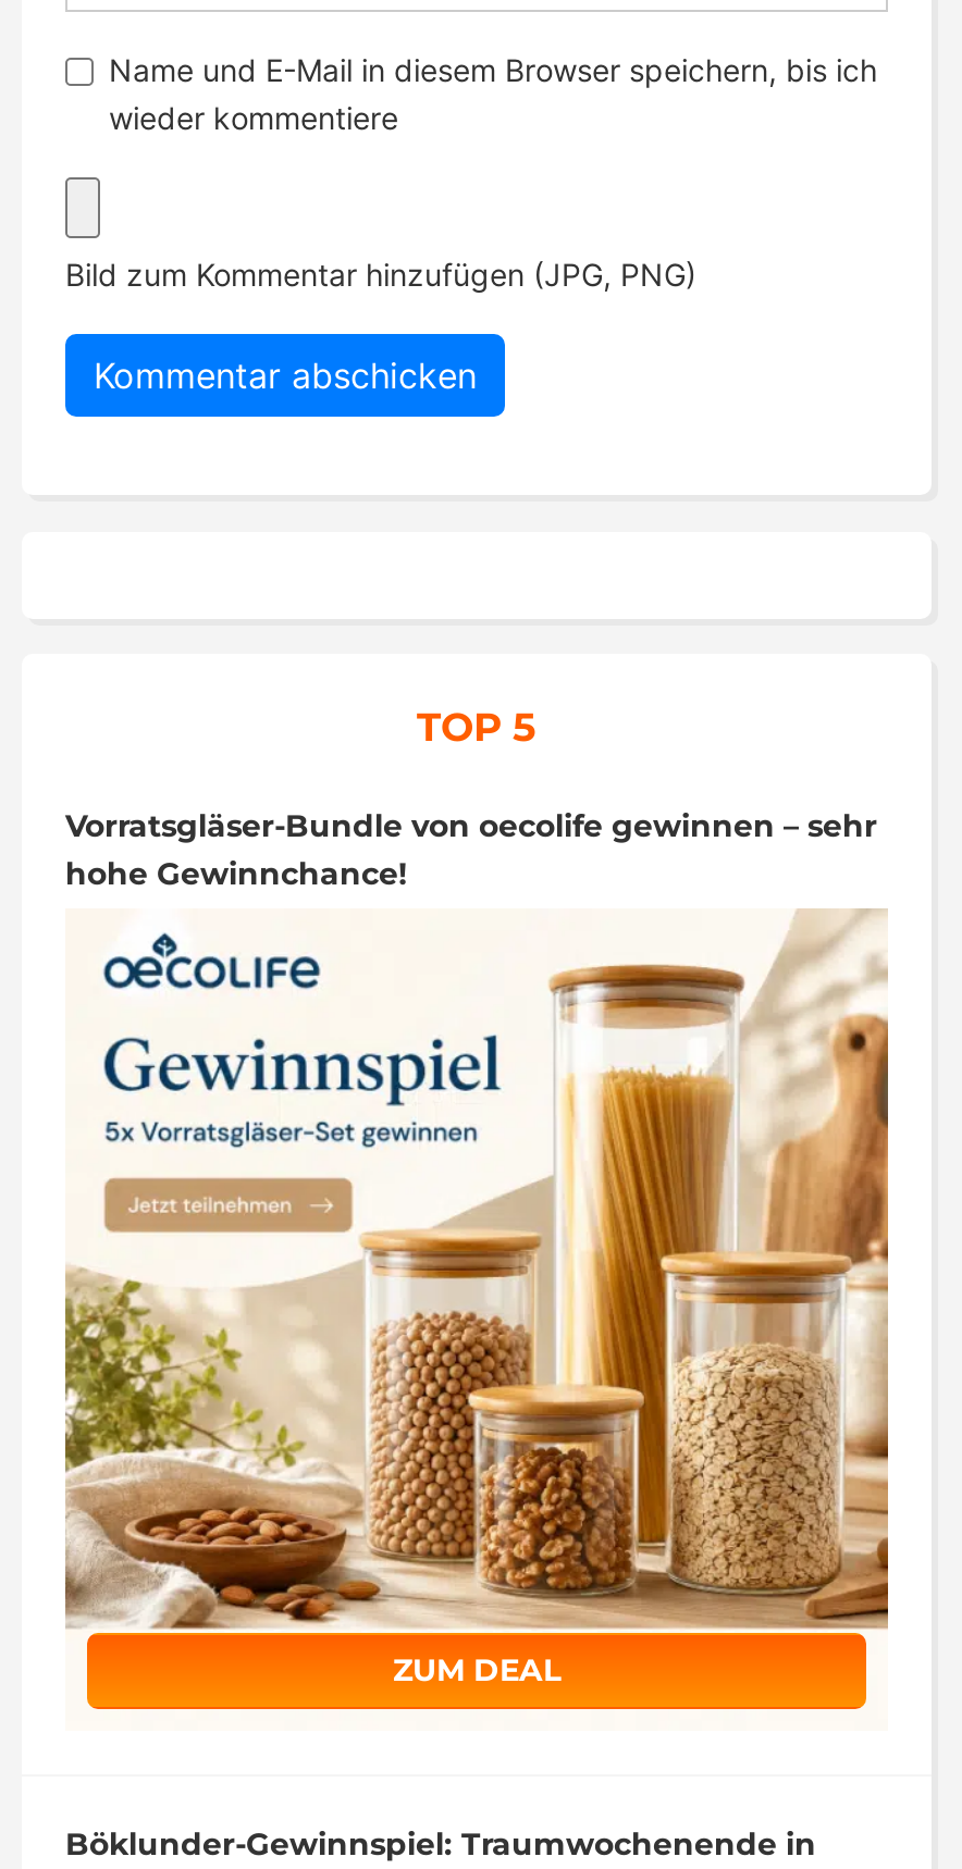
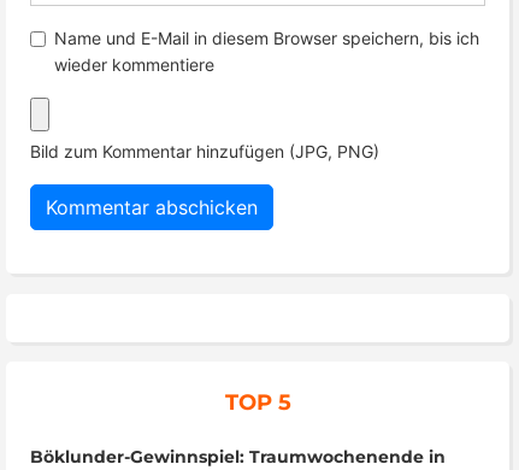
[65,807,877,894] Vorratsgläser-Bundle von oecolife gewinnen – sehr | hohe Gewinnchance! -> none
[63,907,890,1712] [image] | ZUM DEAL -> none

